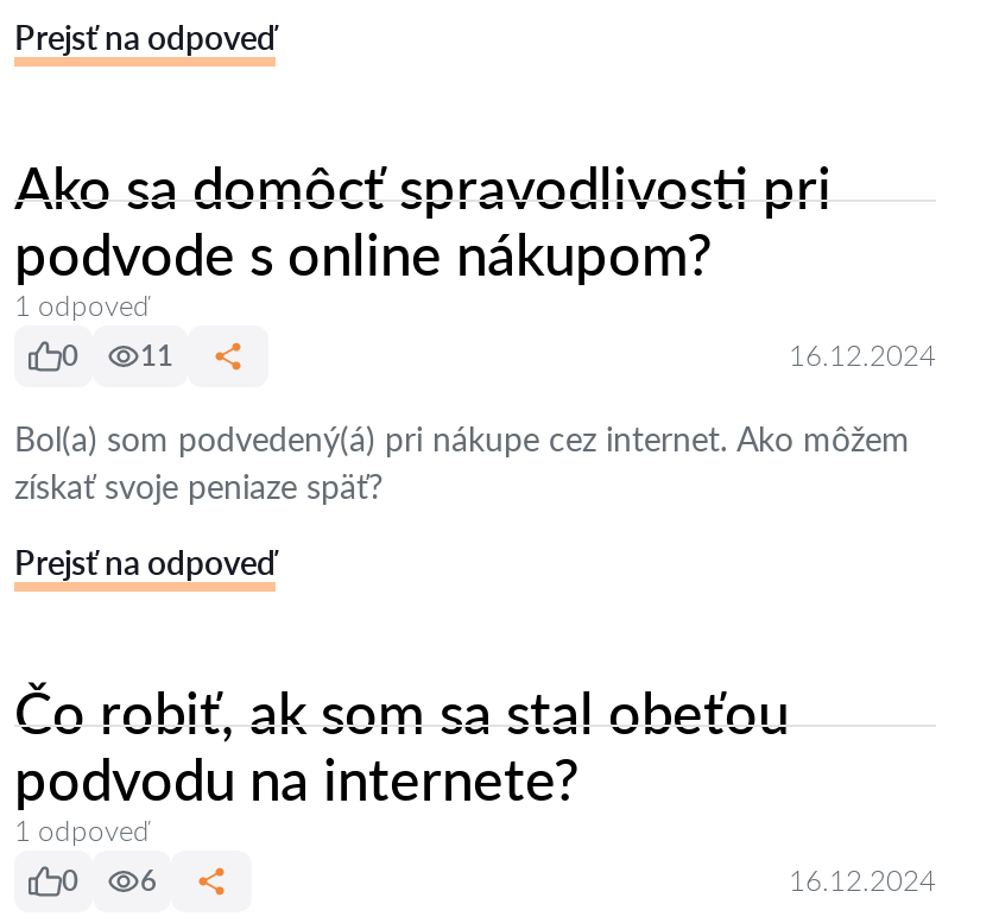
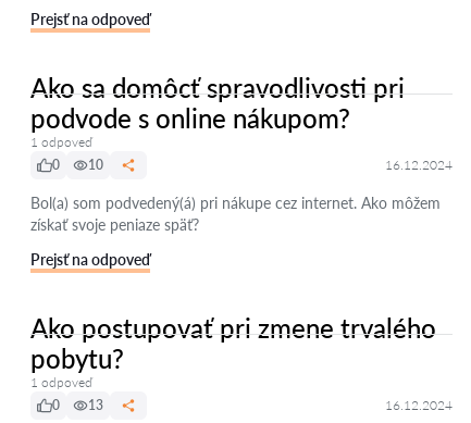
[62,337,173,373] 0 11 -> [52,157,103,173] 0 10
[14,677,789,813] Čo robiť, ak som sa stal obeťou | podvodu na internete? -> [30,312,436,374] Ako postupovať pri zmene trvalého | pobytu?
[62,862,157,898] 0 6 -> [52,397,103,413] 0 13

